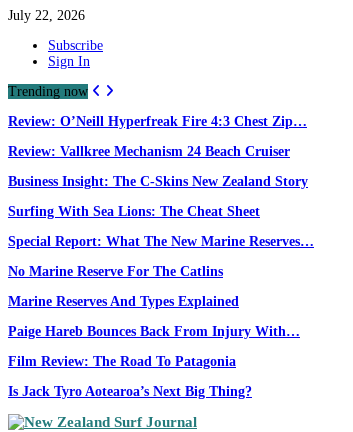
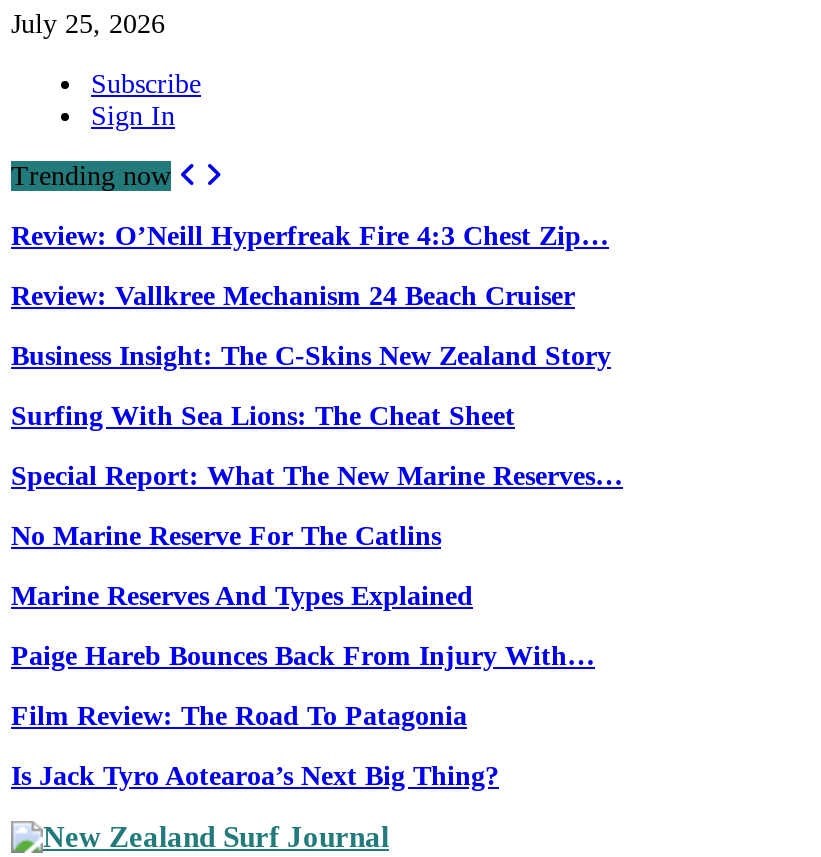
[8,8,85,23] July 22, 2026 -> [11,9,165,39] July 25, 2026

